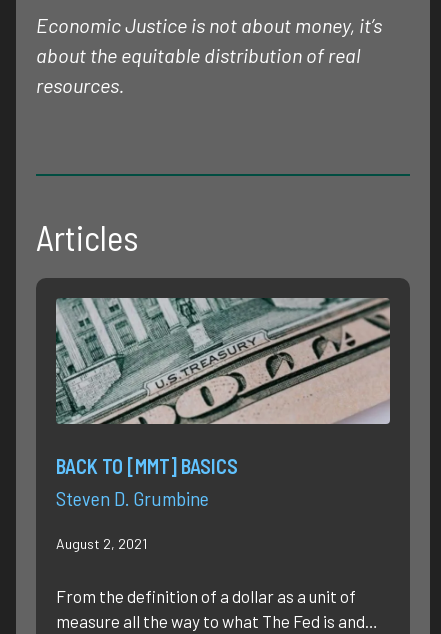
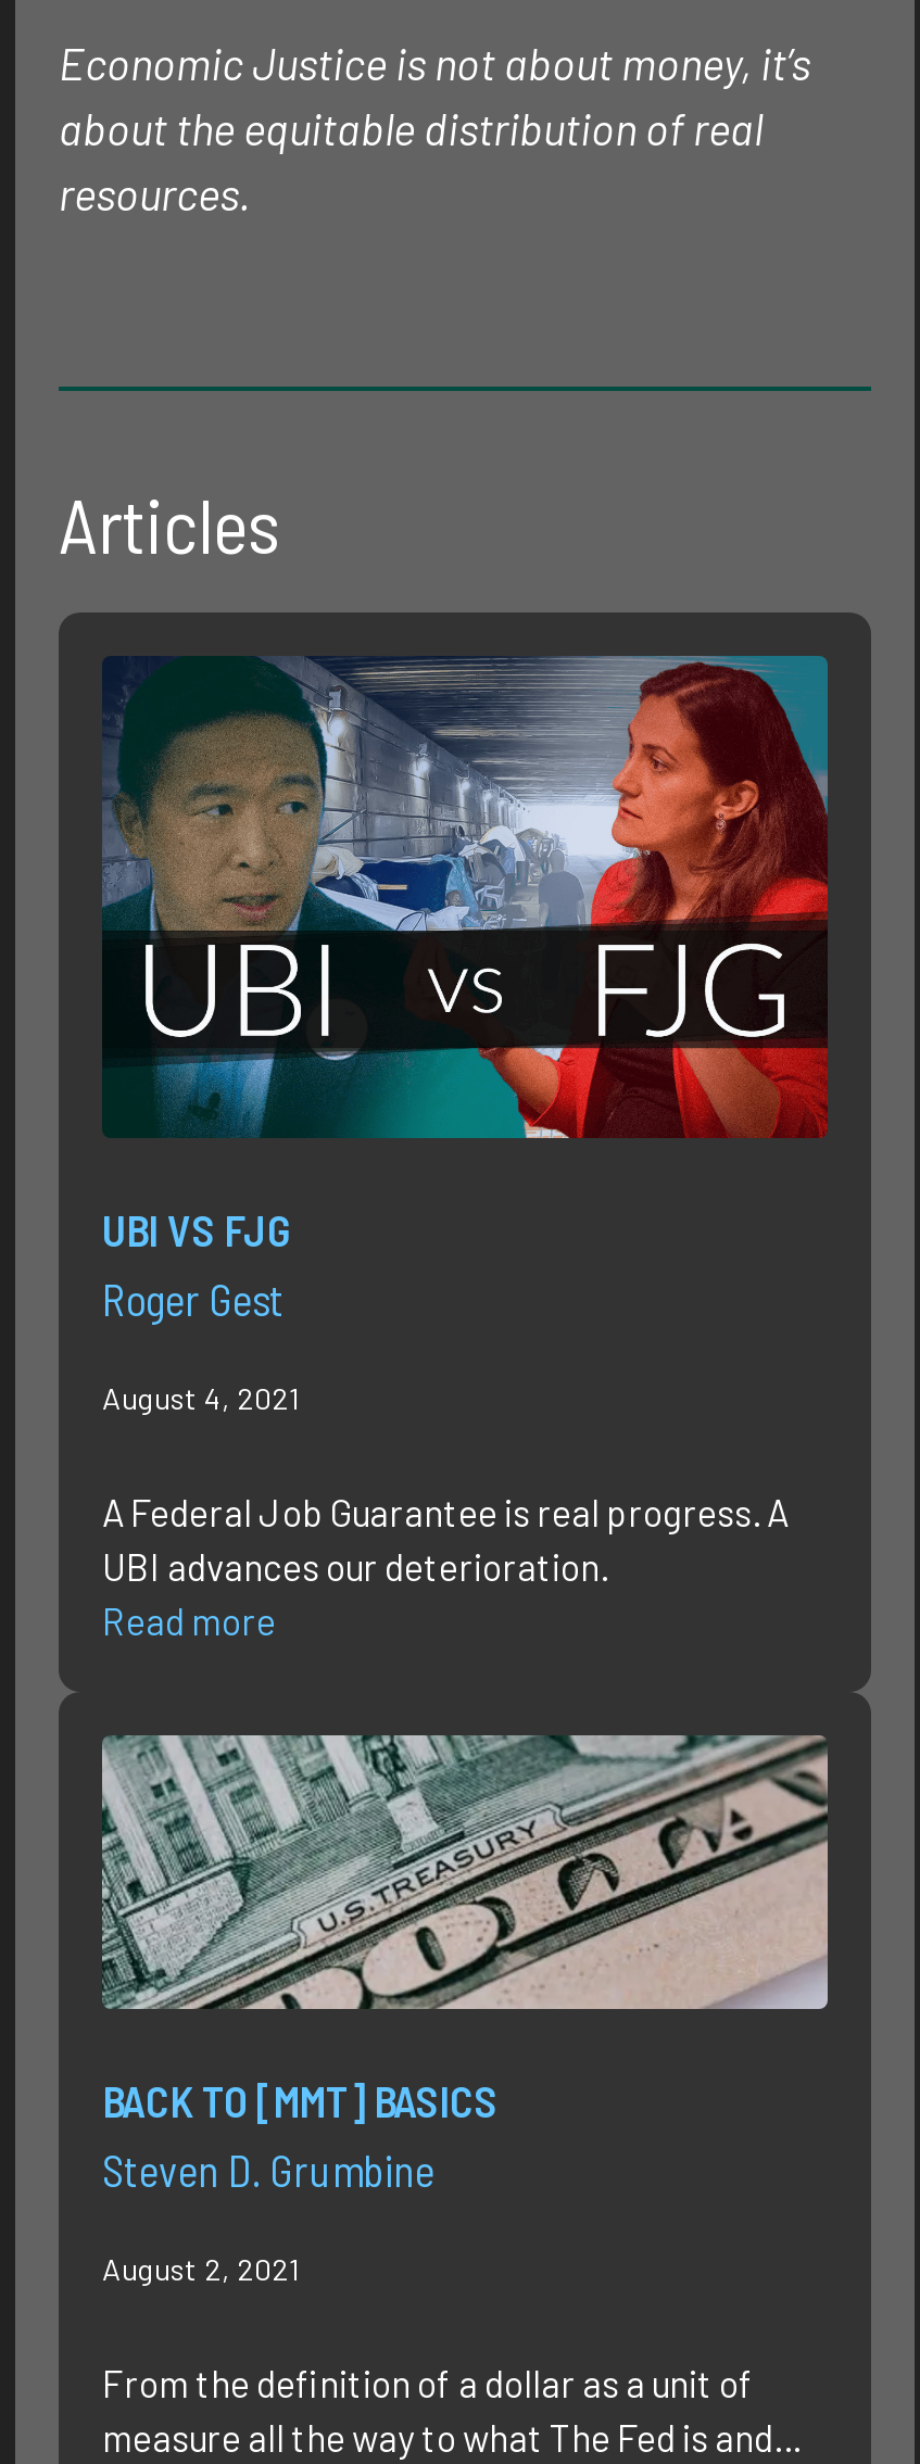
none -> [102,654,830,1642] [image] | UBI VS FJG | Roger Gest | August 4, 2021 | A Federal Job Guarantee is real progress. A | UBI advances our deterioration. | Read more

